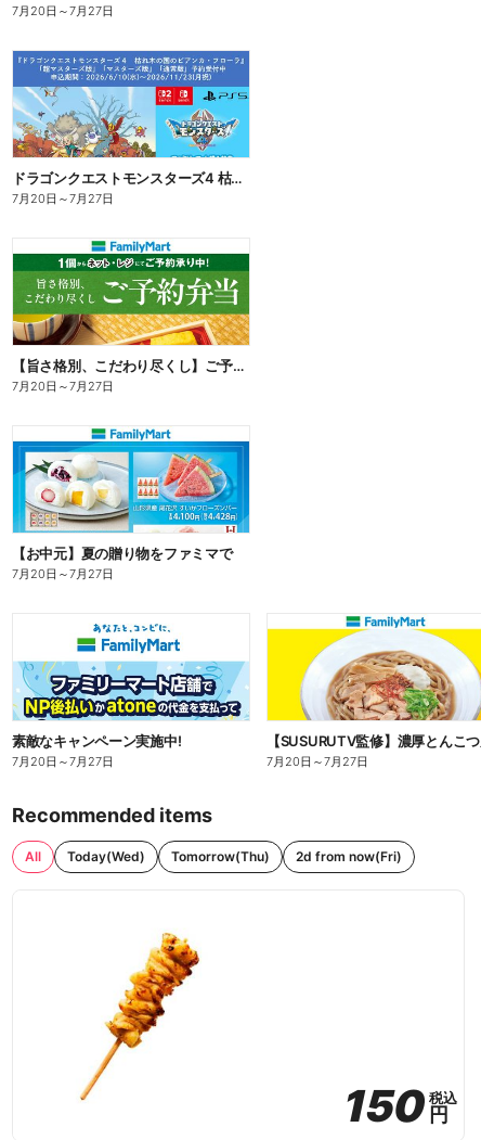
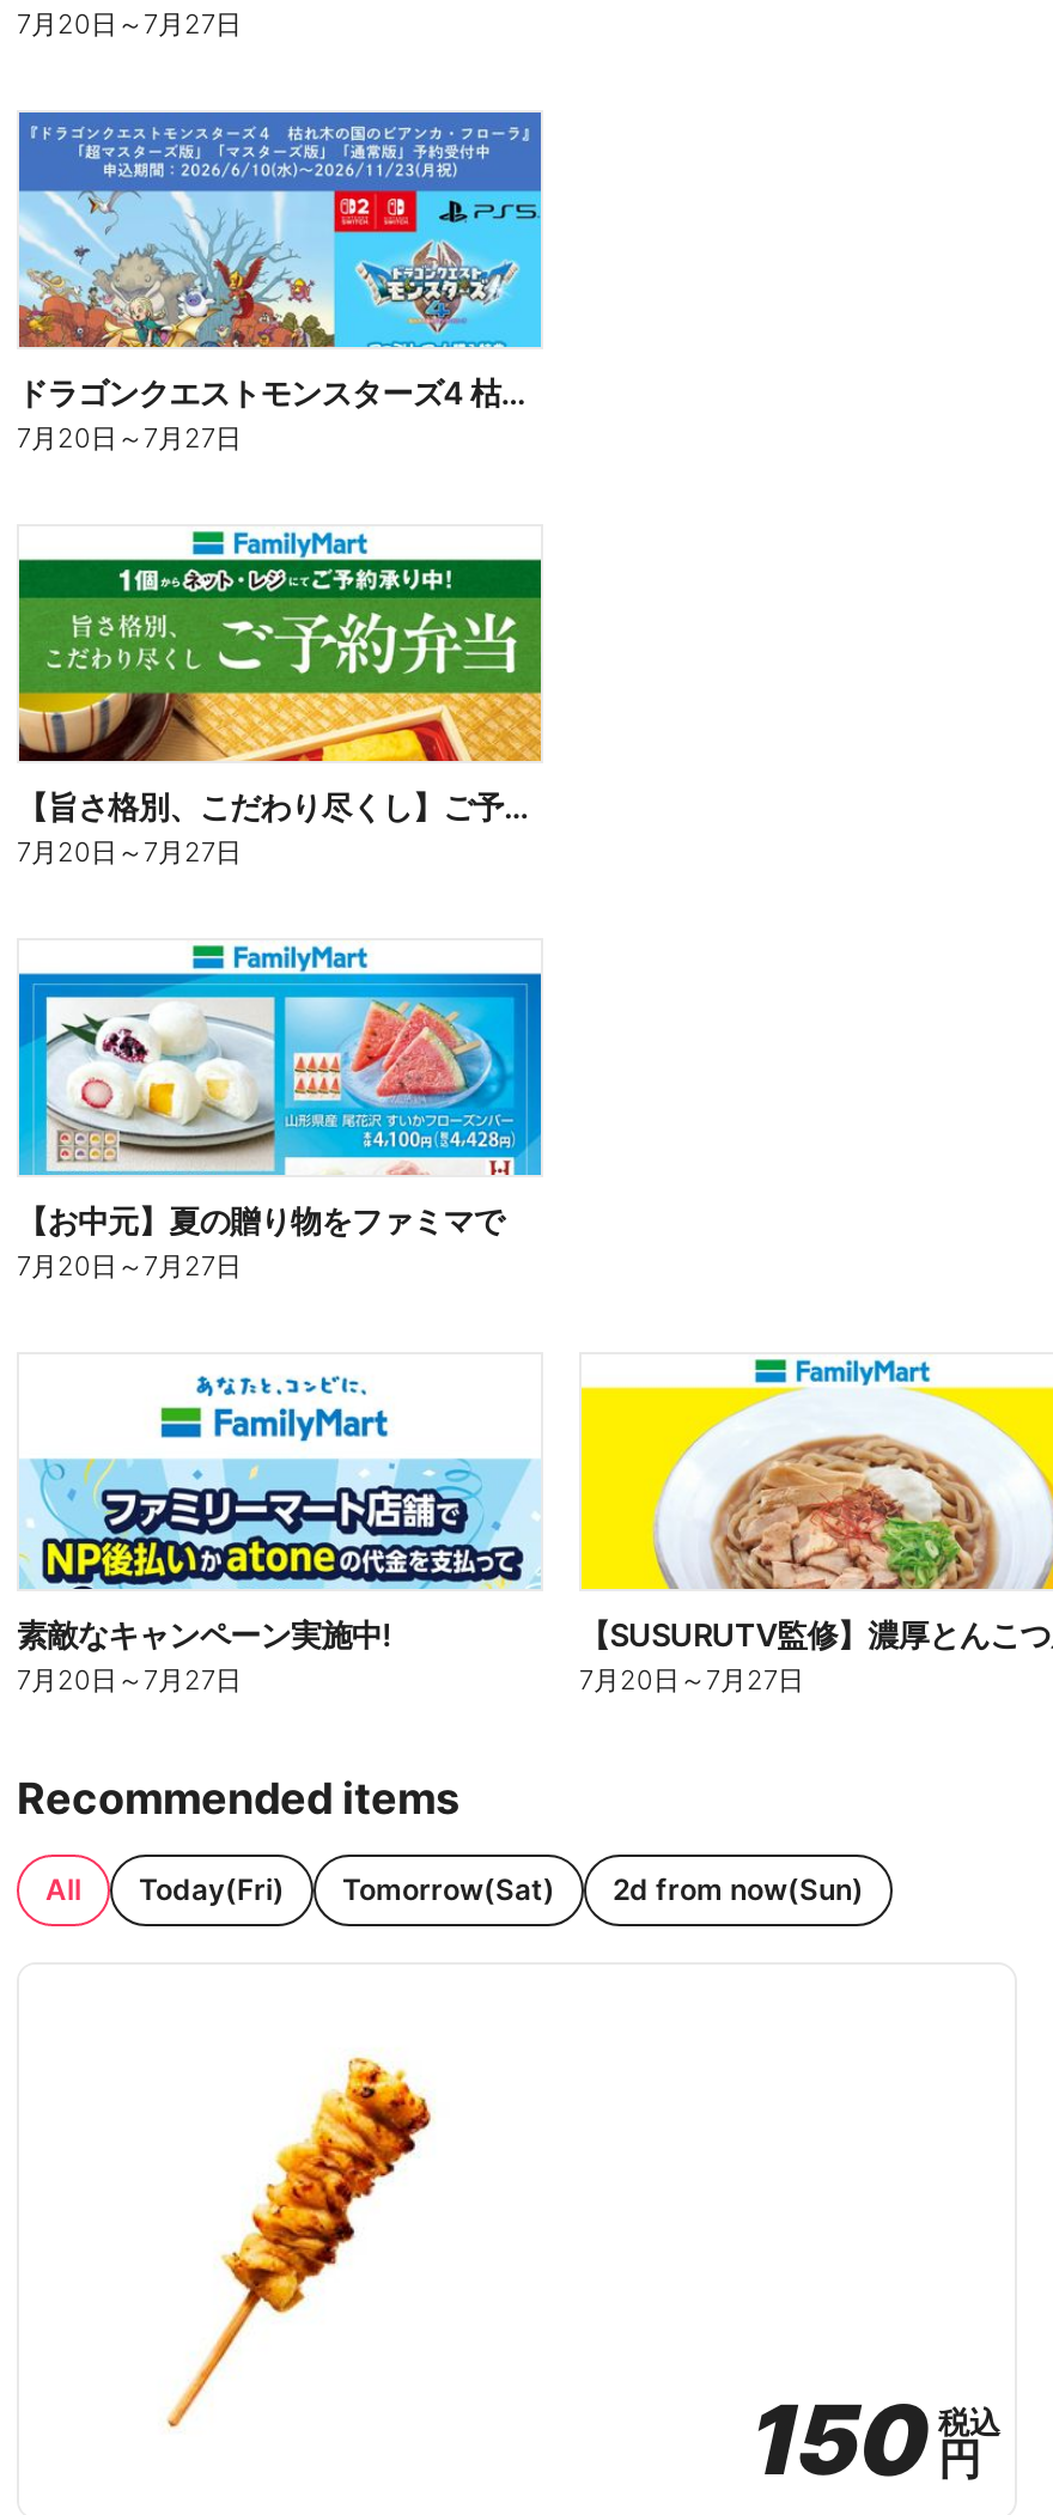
[67,848,402,864] Today(Wed) | Tomorrow(Thu) | 2d from now(Fri) -> [139,1870,864,1906] Today(Fri) | Tomorrow(Sat) | 2d from now(Sun)

